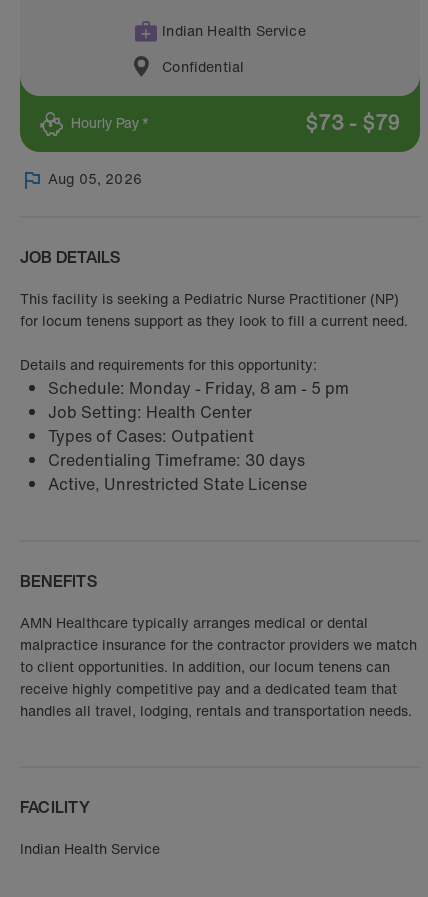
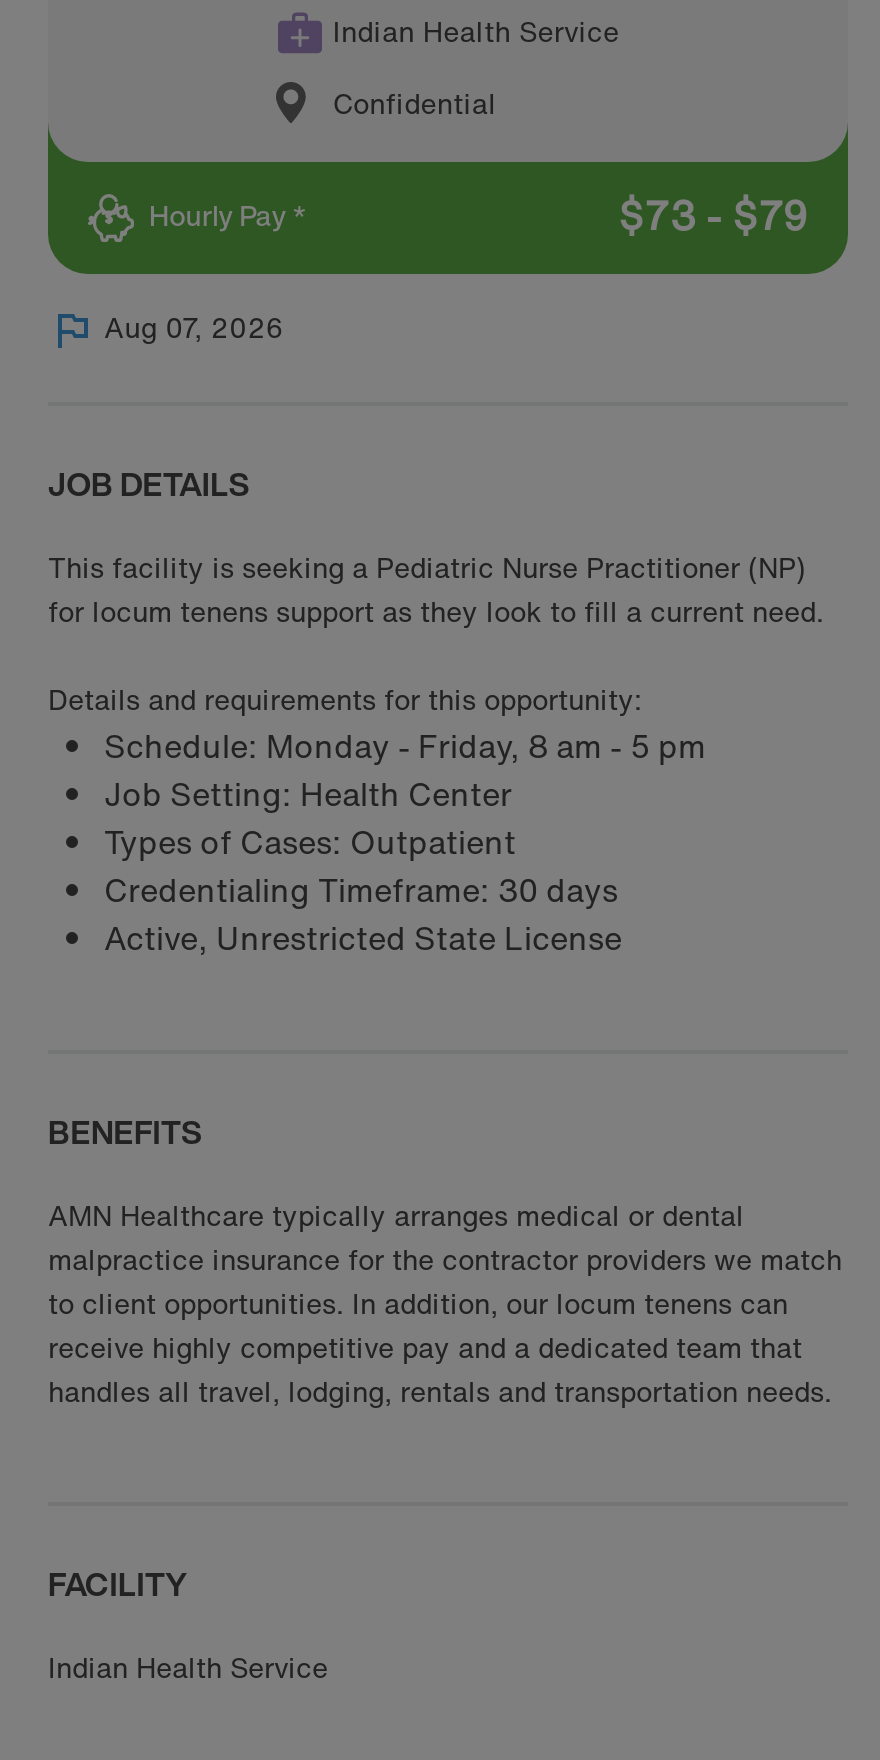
[48,168,142,189] Aug 05, 2026 -> [104,306,284,348] Aug 07, 2026

